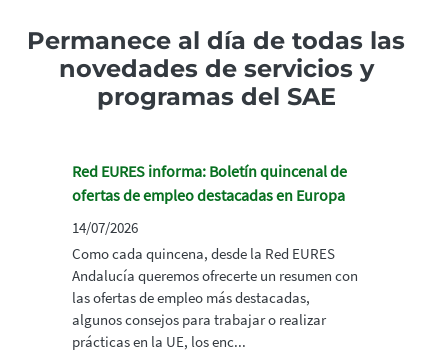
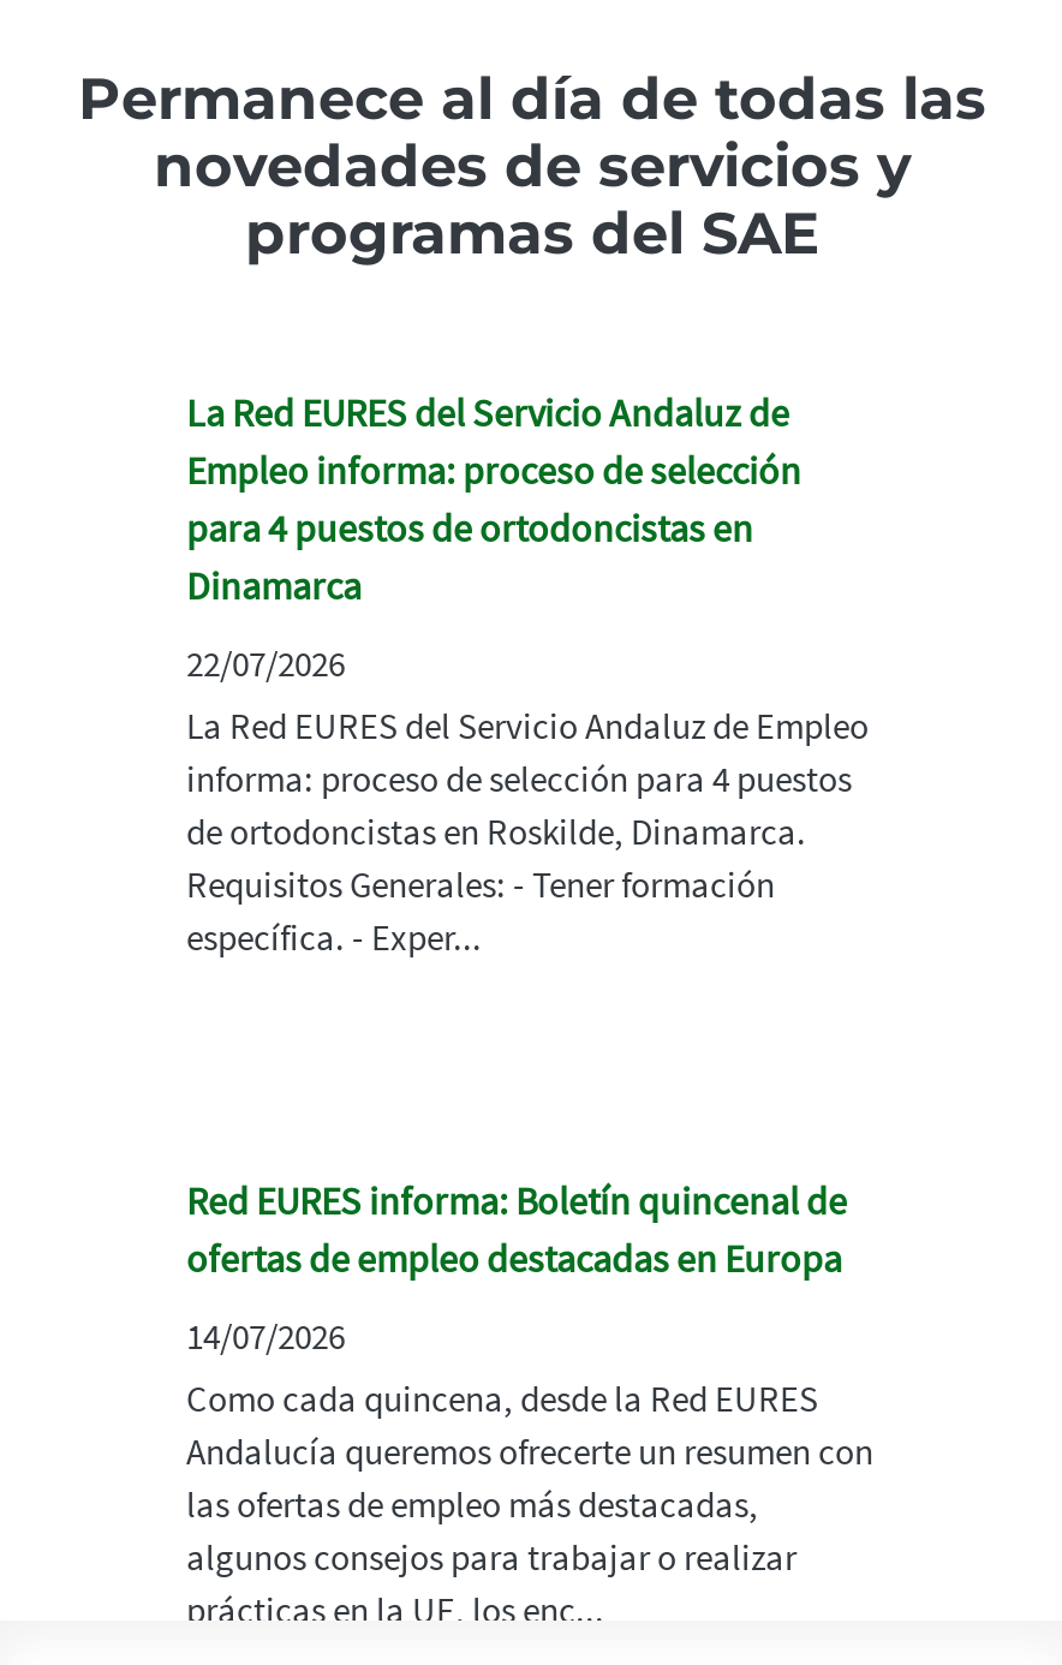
none -> [186,388,869,960] La Red EURES del Servicio Andaluz de | Empleo informa: proceso de selección | para 4 puestos de ortodoncistas en | Dinamarca | 22/07/2026 | La Red EURES del Servicio Andaluz de Empleo | informa: proceso de selección para 4 puestos | de ortodoncistas en Roskilde, Dinamarca. | Requisitos Generales: - Tener formación | específica. - Exper...

